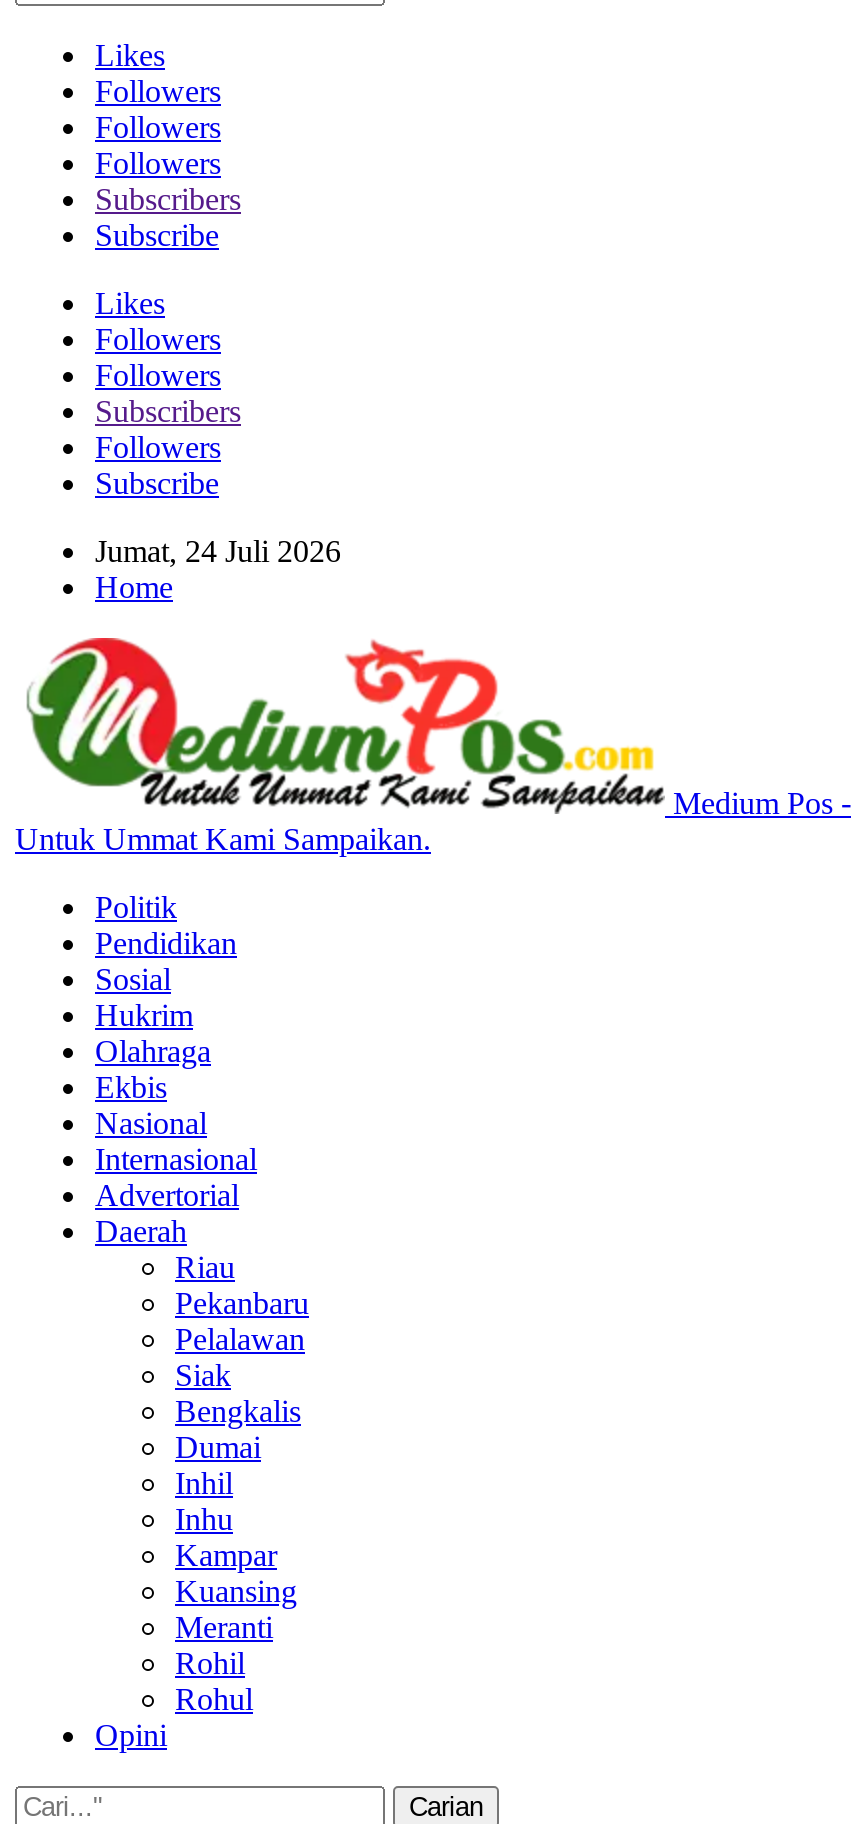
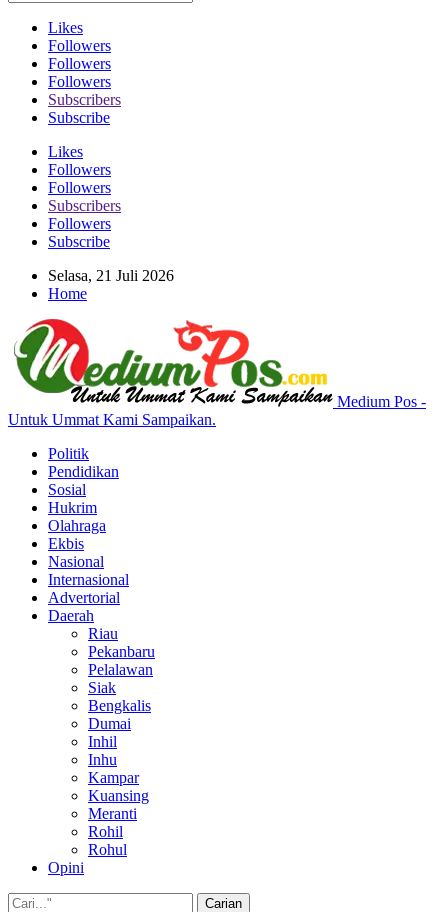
[95,534,341,568] Jumat, 24 Juli 2026 -> [48,267,174,284] Selasa, 21 Juli 2026

